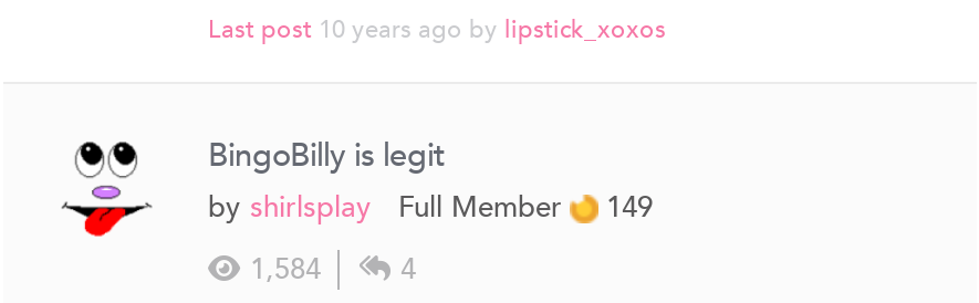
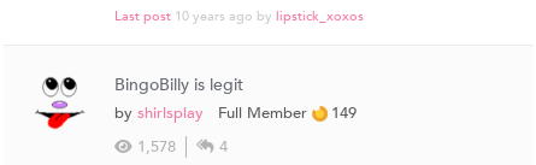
[241,251,416,291] 1,584 4 -> [133,137,228,158] 1,578 4

